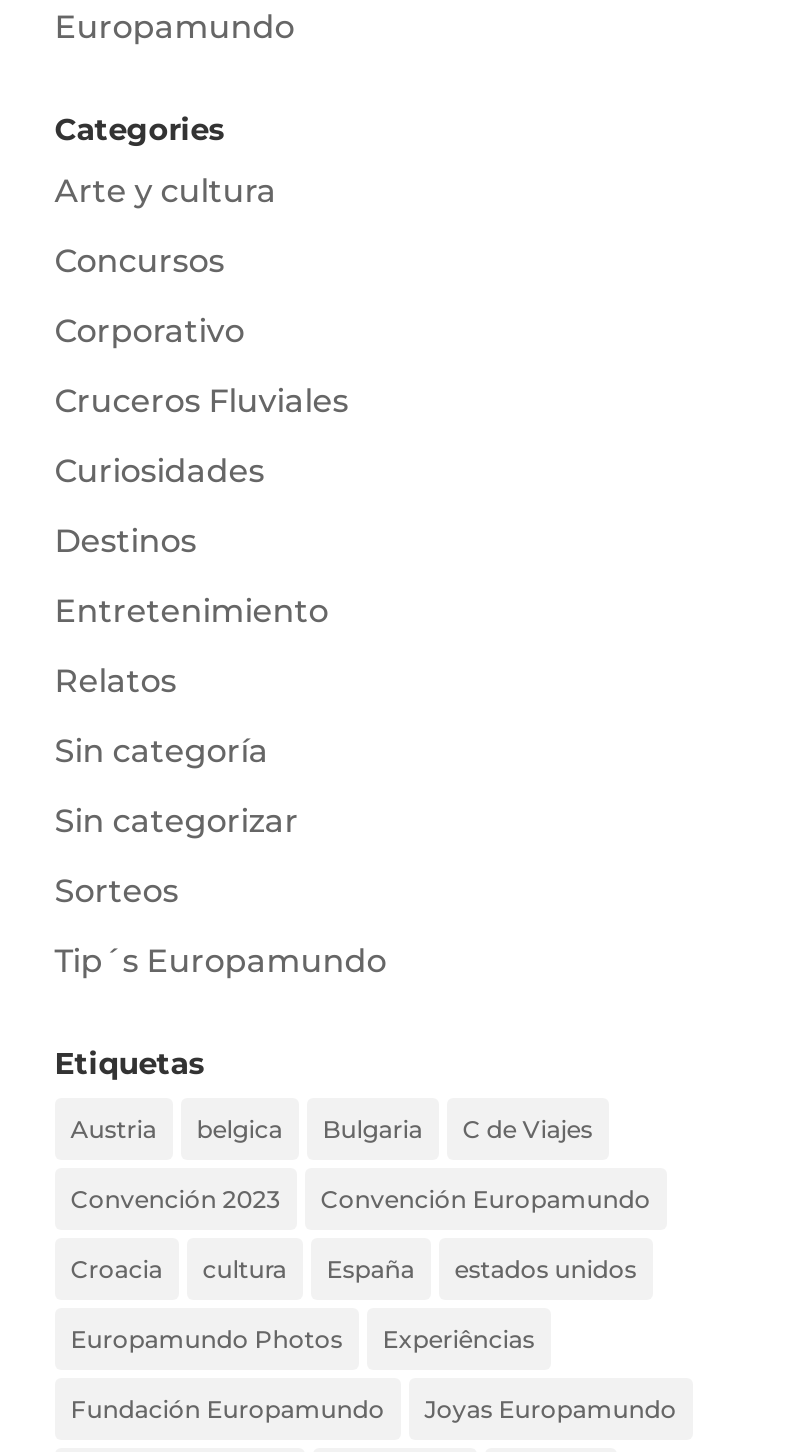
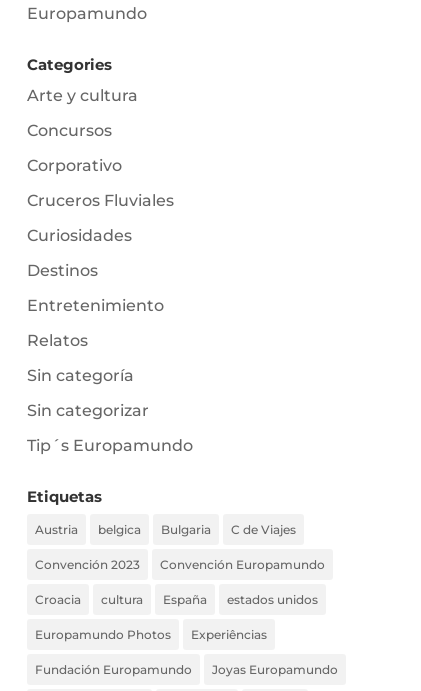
[55,873,179,911] Sorteos -> none

